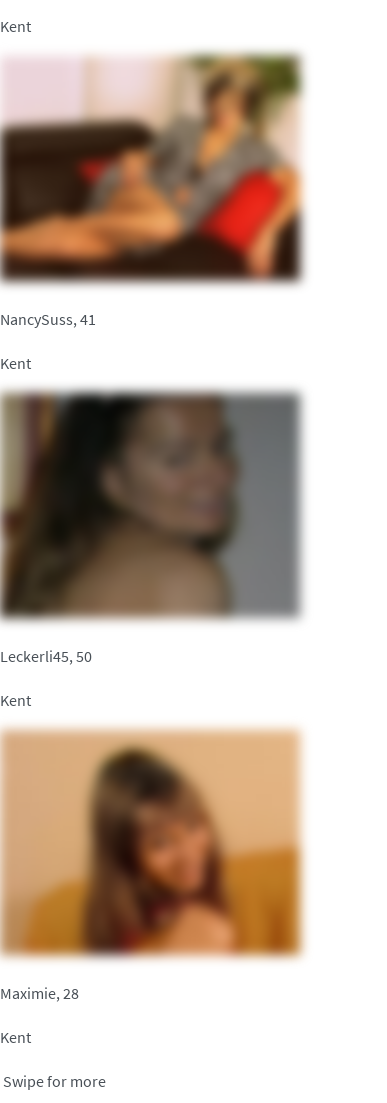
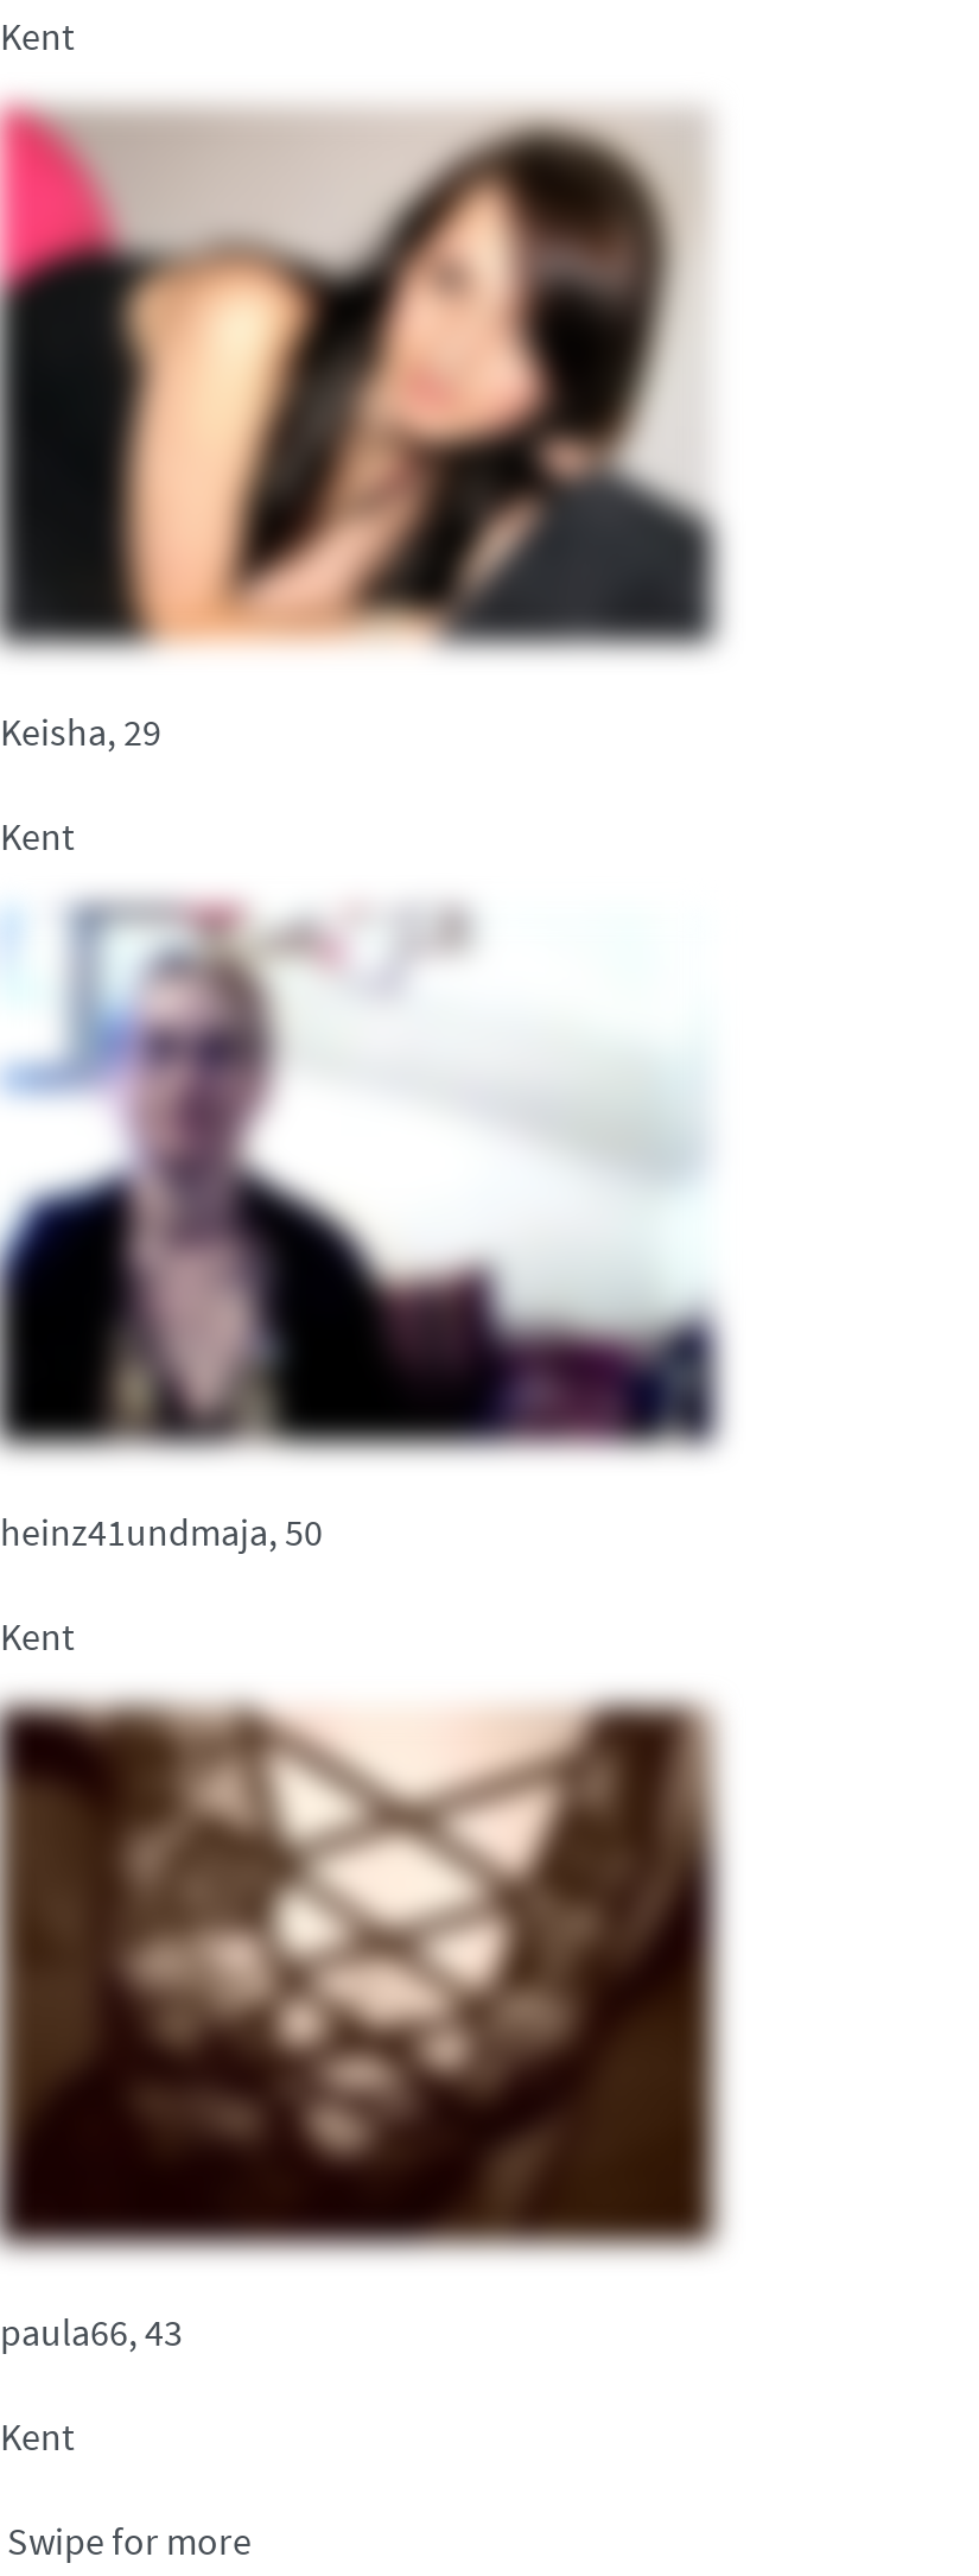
[0,51,306,329] [image] | NancySuss, 41 -> [0,97,724,755] [image] | Keisha, 29
[0,386,305,666] [image] | Leckerli45, 50 -> [0,895,721,1555] [image] | heinz41undmaja, 50
[0,726,305,1003] [image] | Maximie, 28 -> [0,1695,726,2355] [image] | paula66, 43

